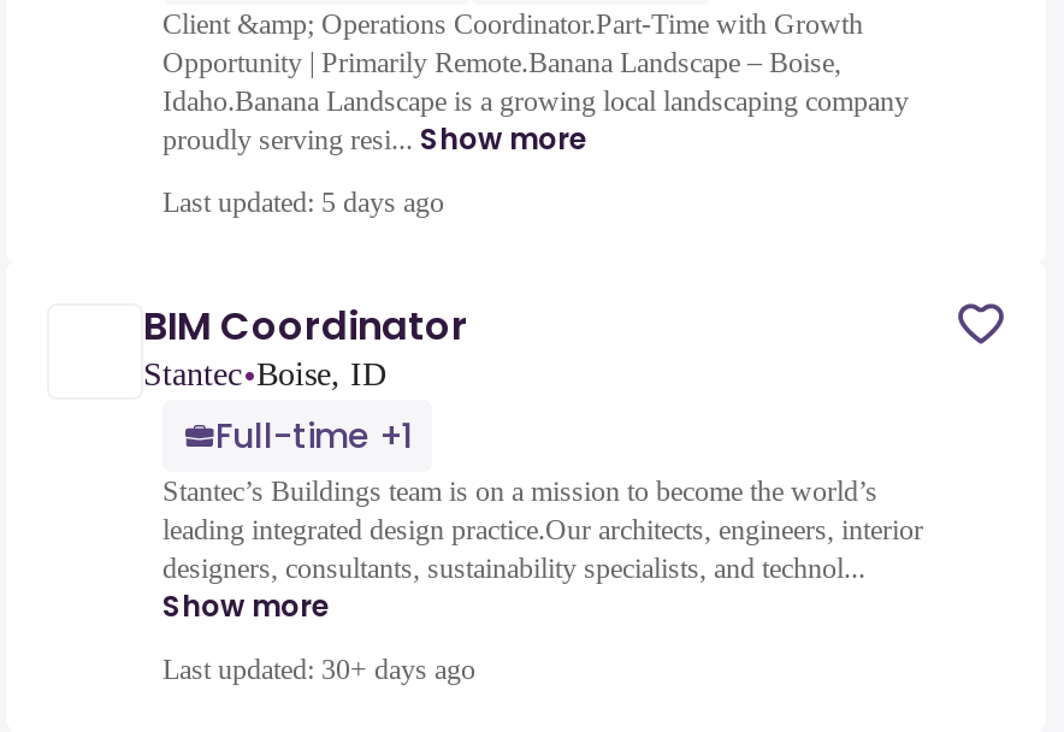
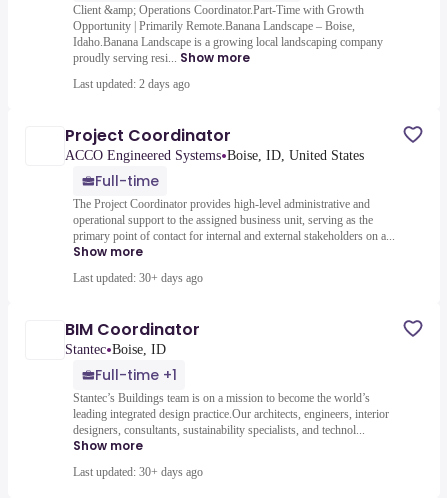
[162,186,444,220] Last updated: 5 days ago -> [65,77,395,285] Last updated: 2 days ago | Project Coordinator | ACCO Engineered Systems•Boise, ID, United States | Full-time | The Project Coordinator provides high-level administrative and | operational support to the assigned business unit, serving as the | primary point of contact for internal and external stakeholders on a... | Show more | Last updated: 30+ days ago

